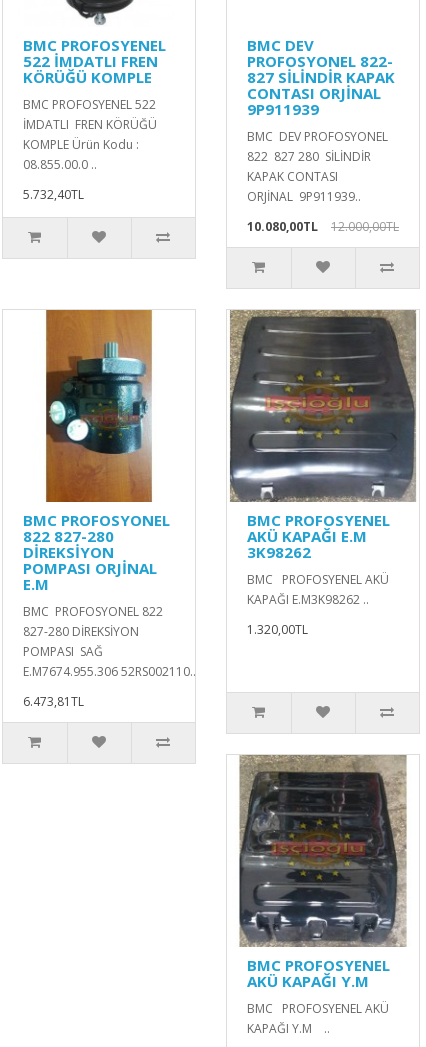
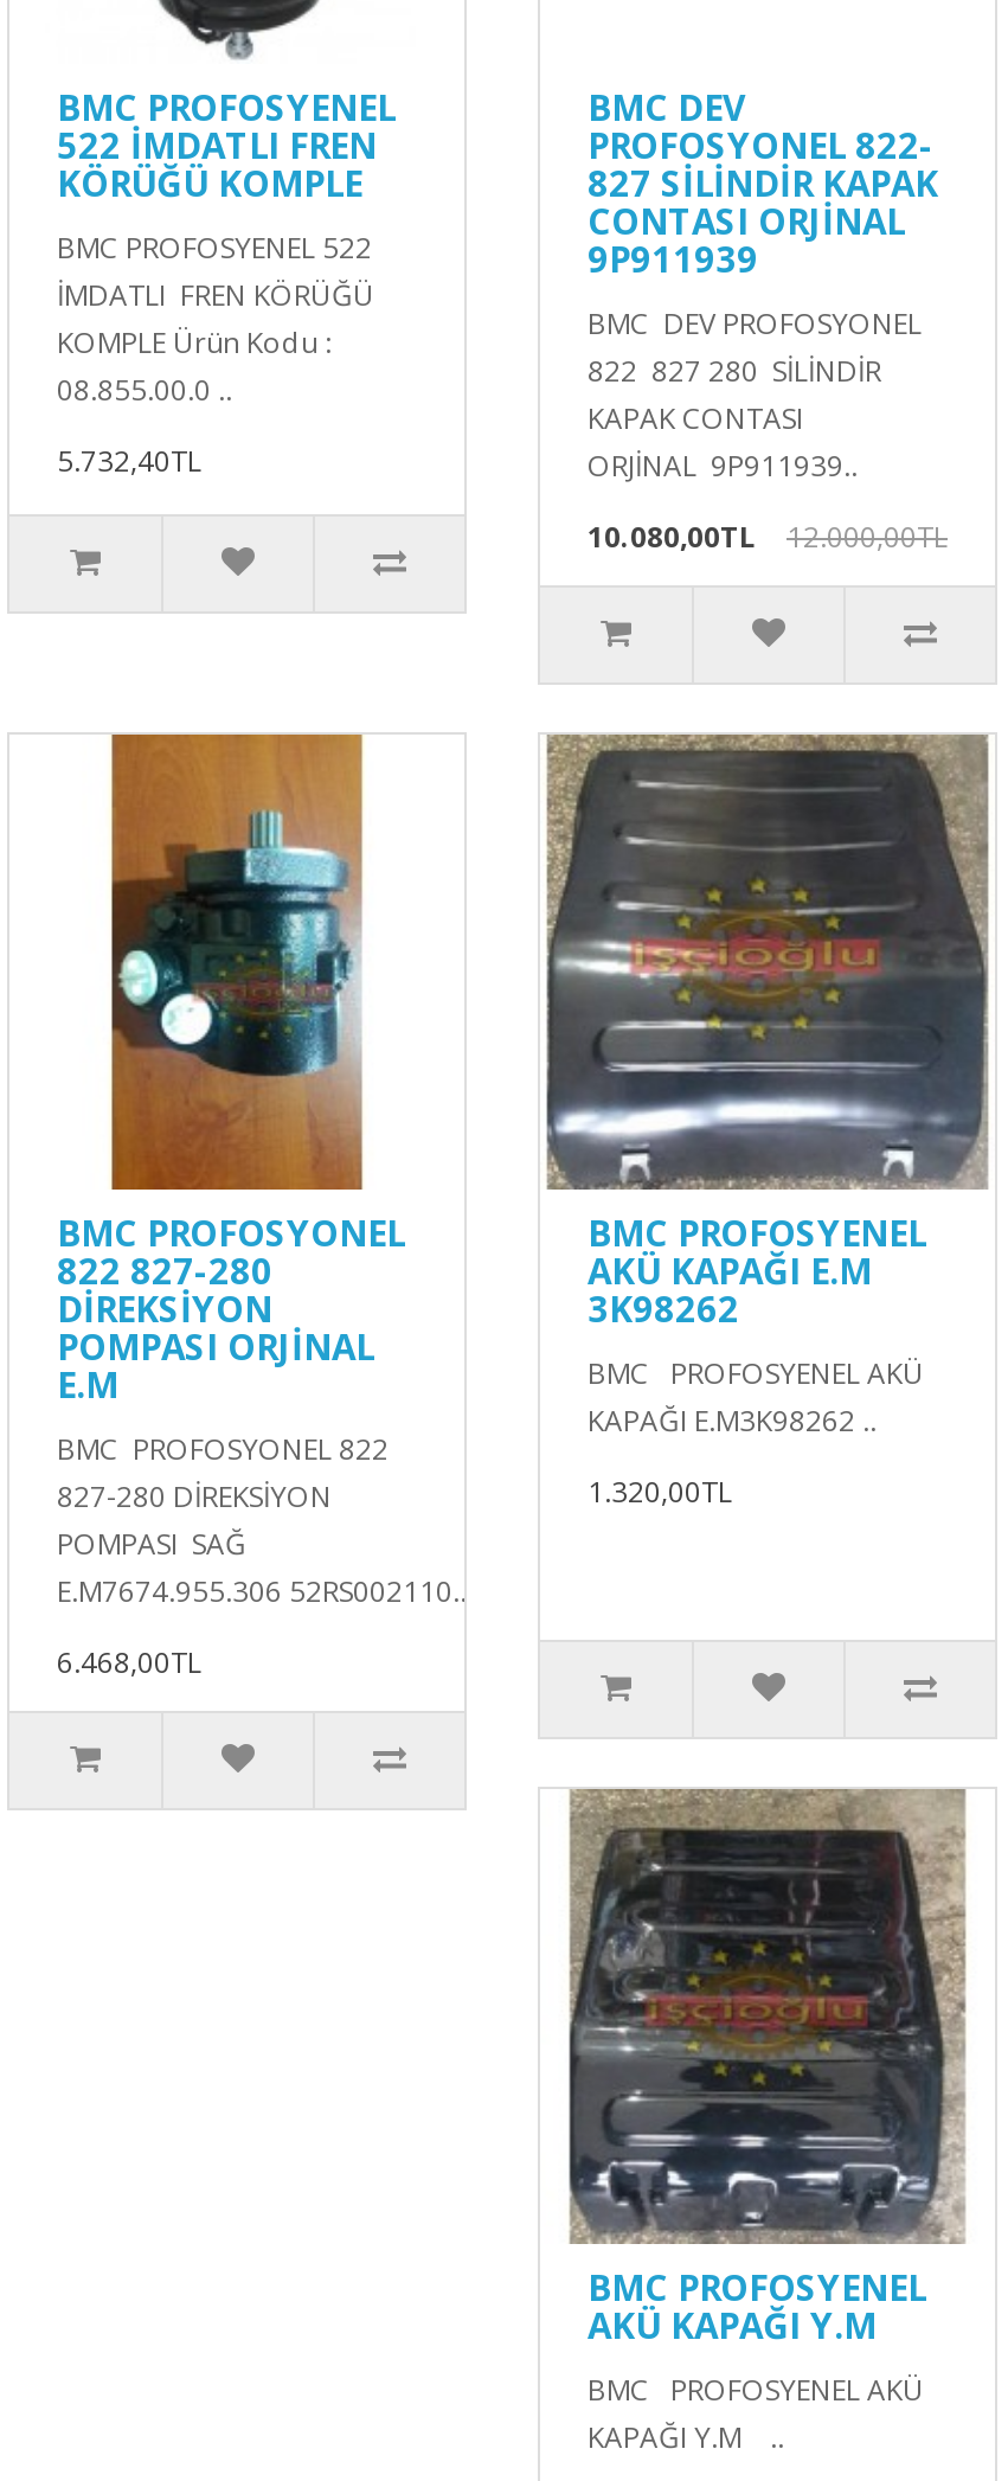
[23,693,84,710] 6.473,81TL -> [57,1643,201,1683] 6.468,00TL

